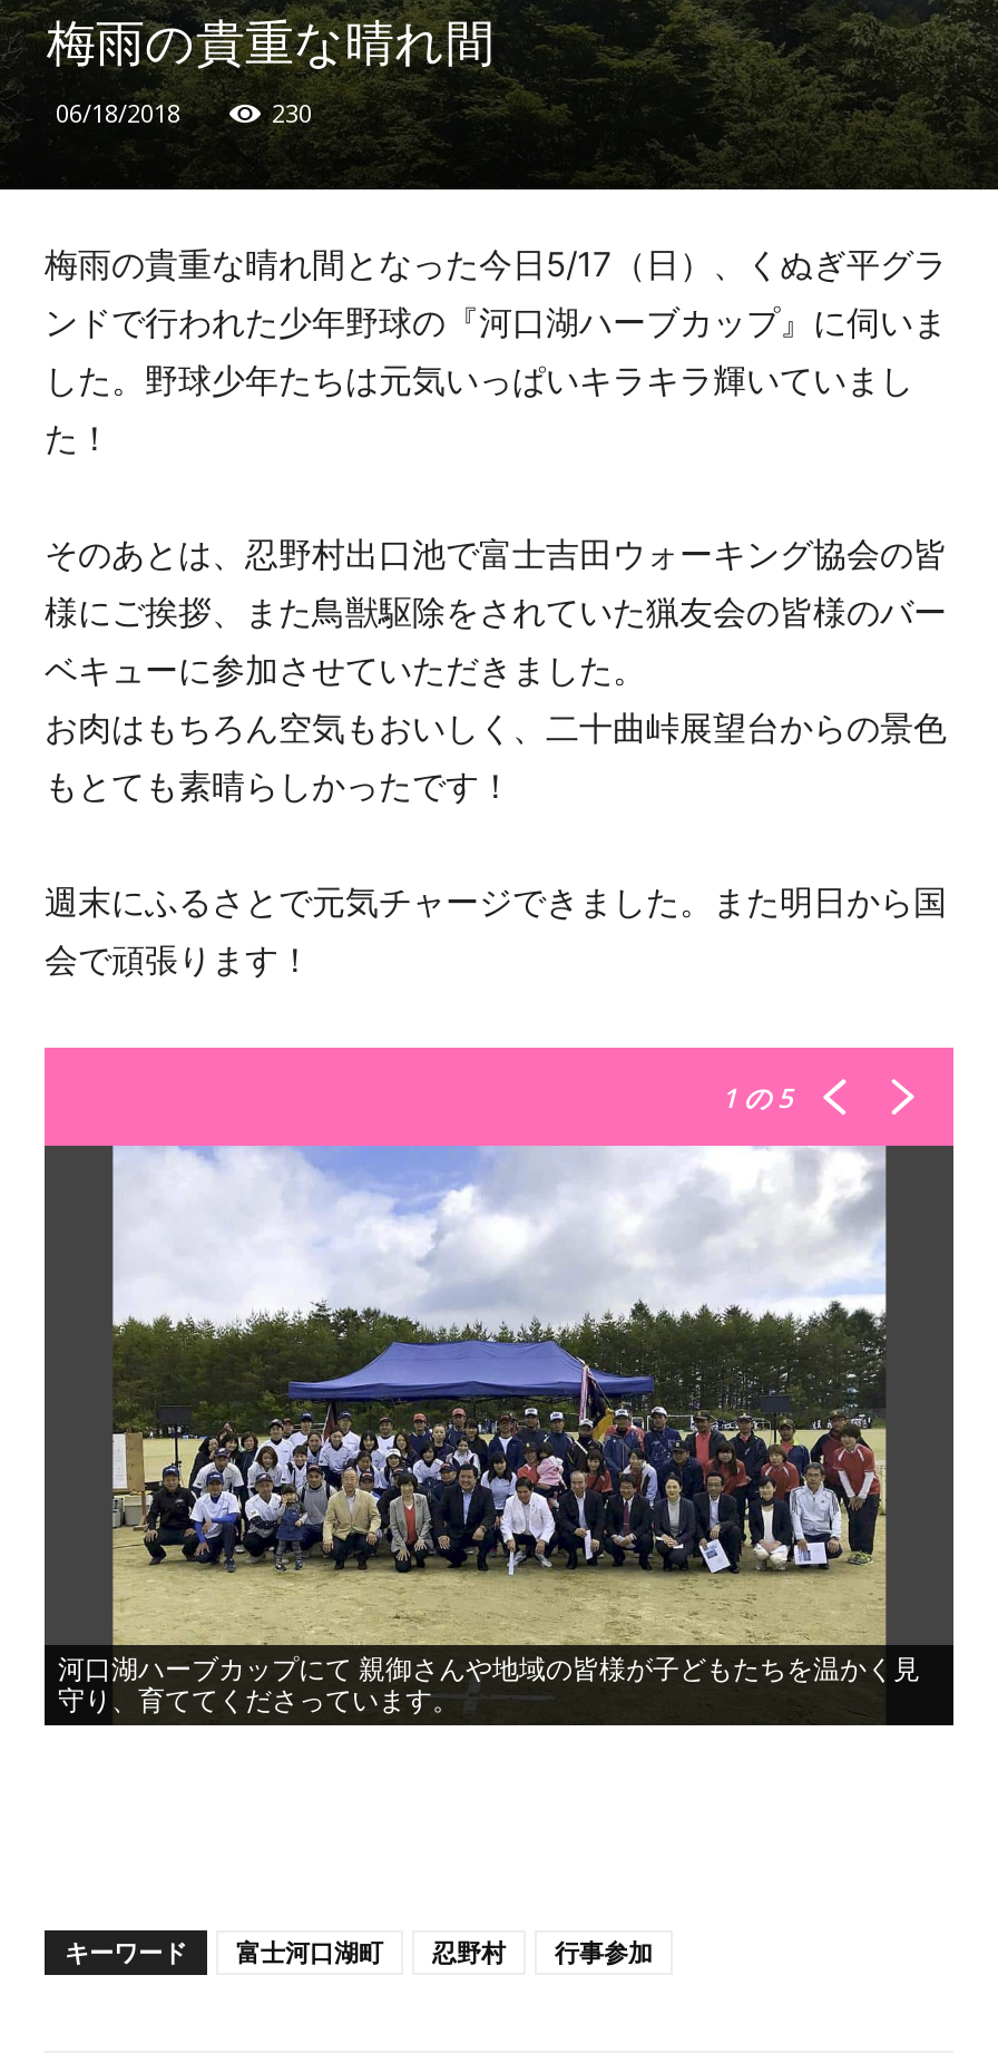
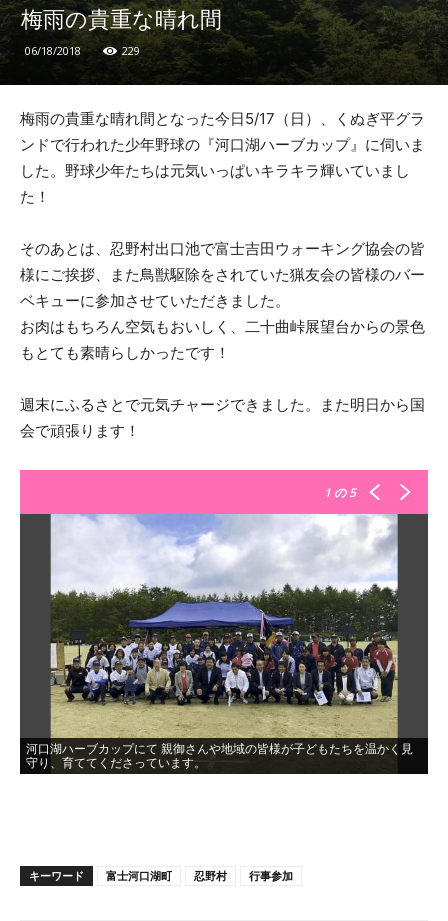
[272,96,312,129] 230 -> [122,43,140,58] 229

